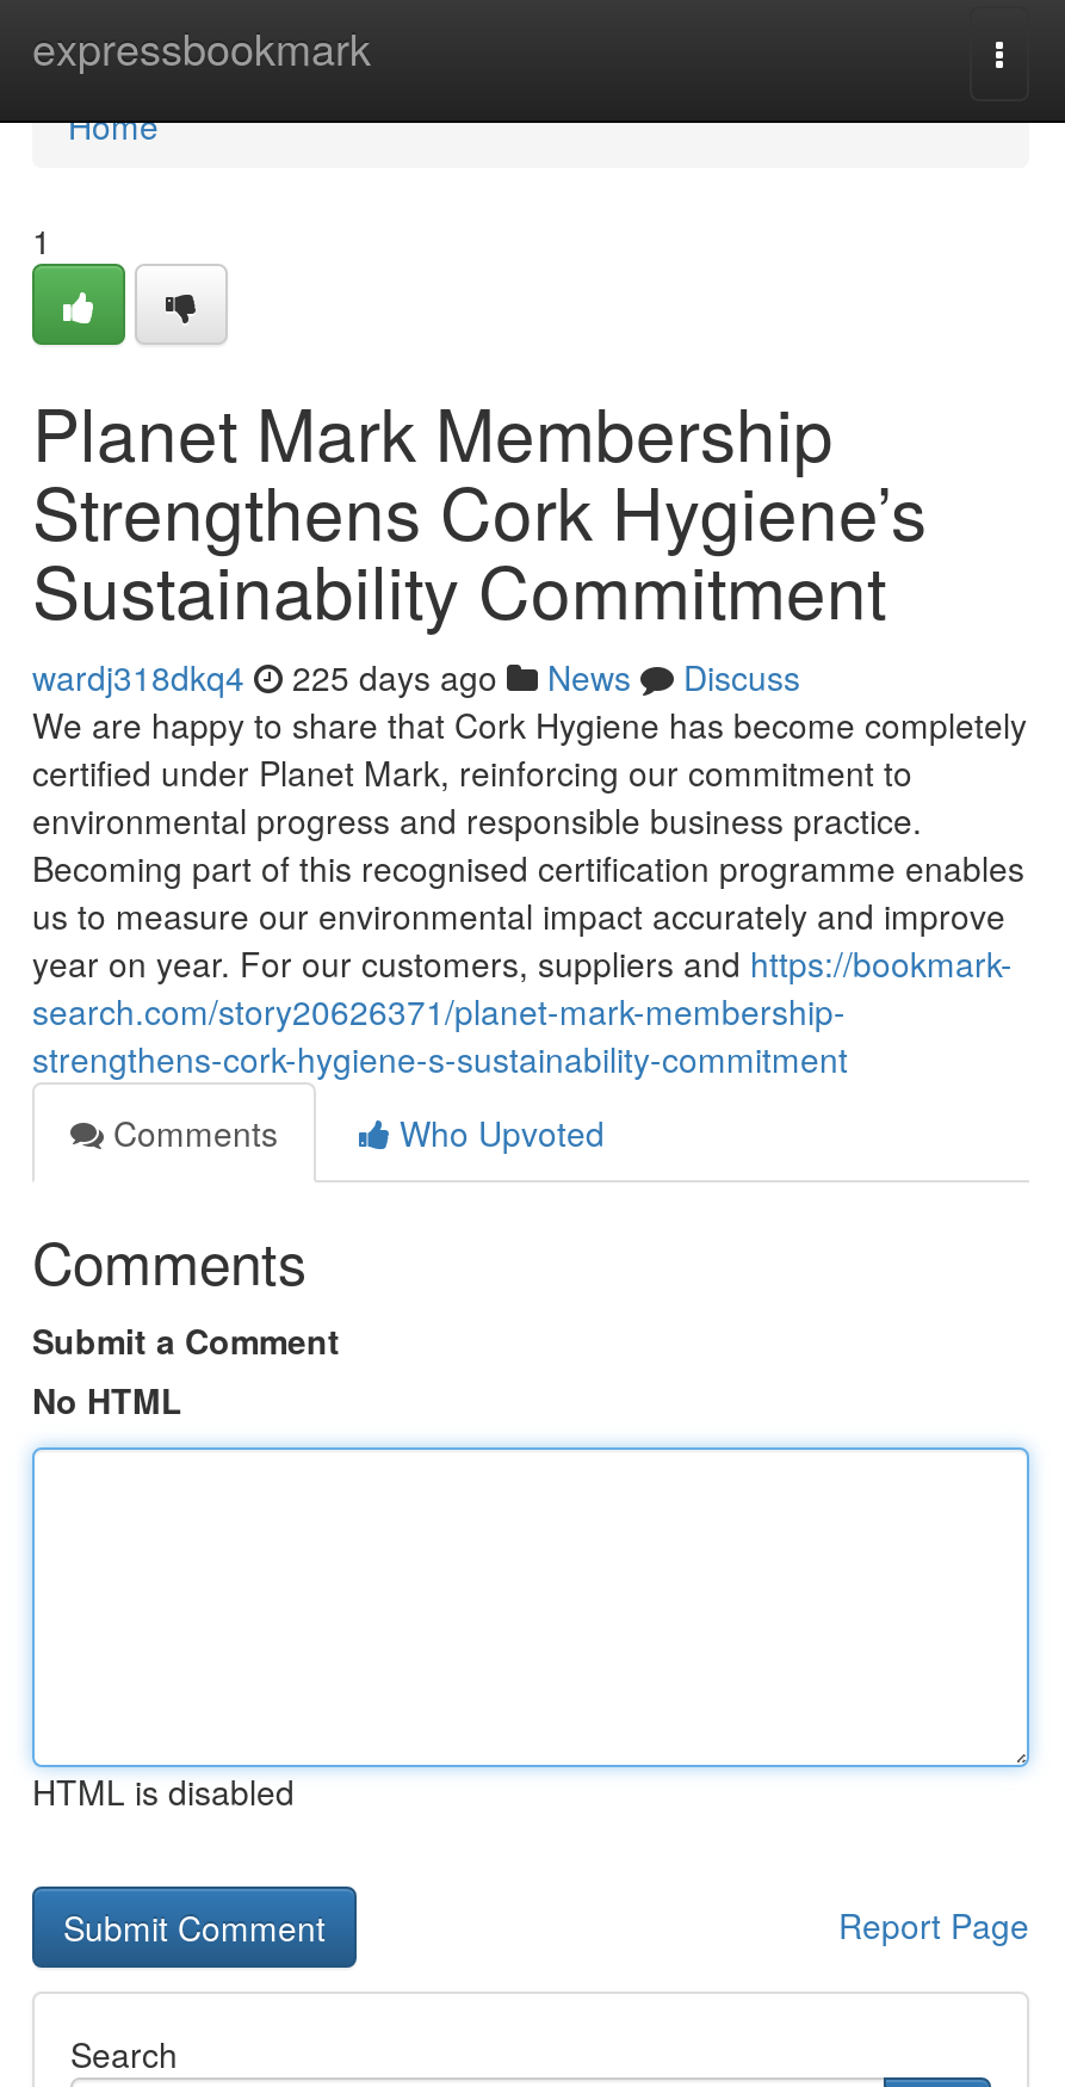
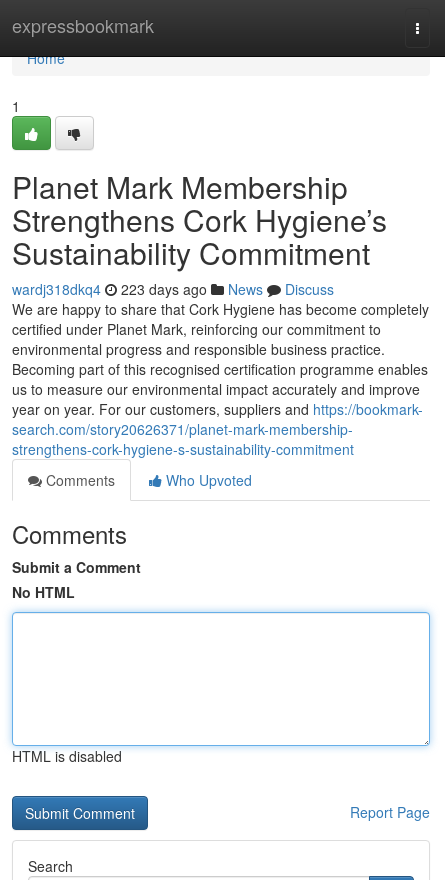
[32,653,800,700] wardj318dkq4 225 days ago News Discuss -> [12,279,334,299] wardj318dkq4 223 days ago News Discuss

